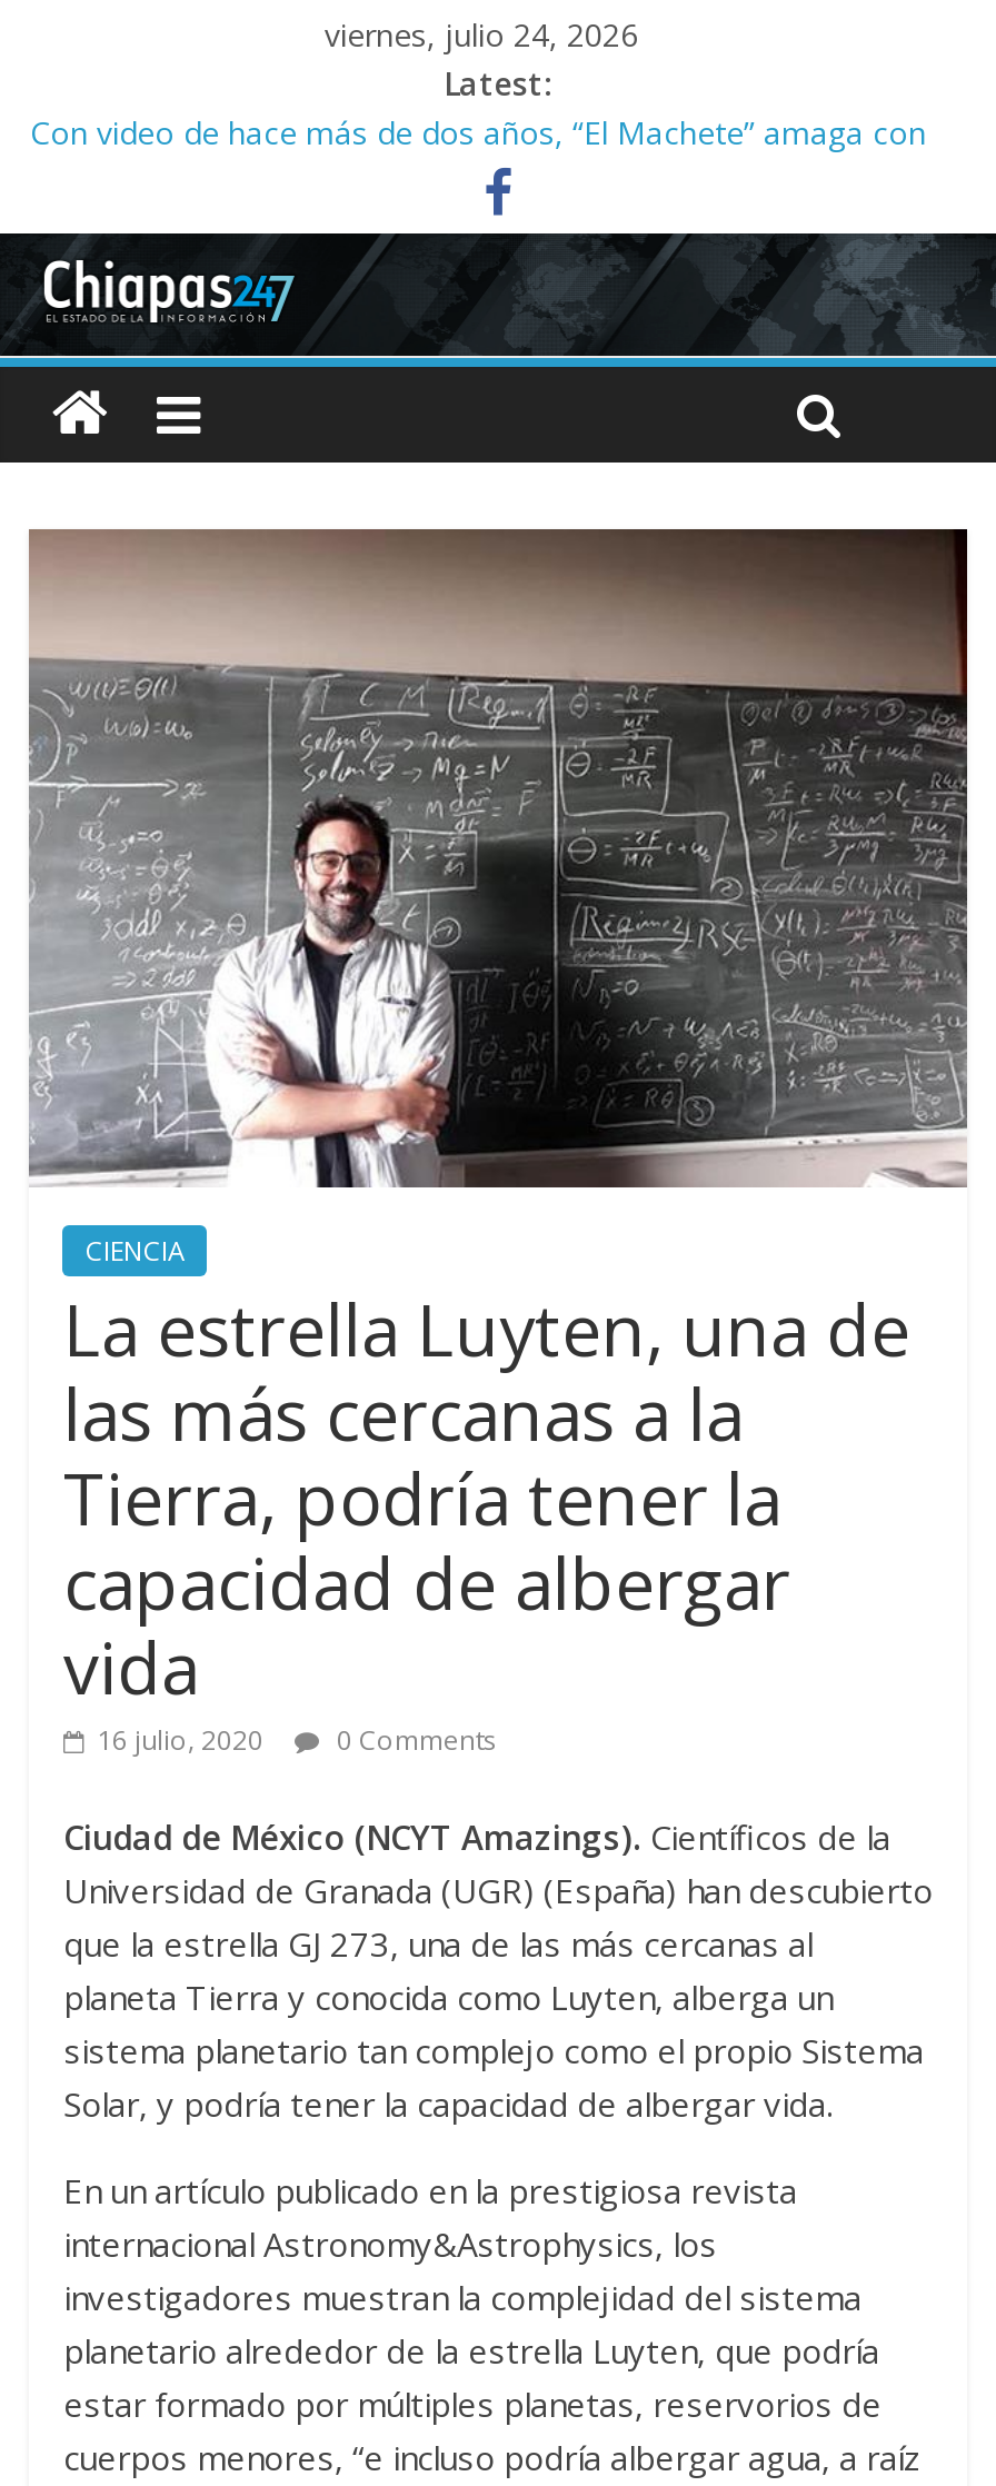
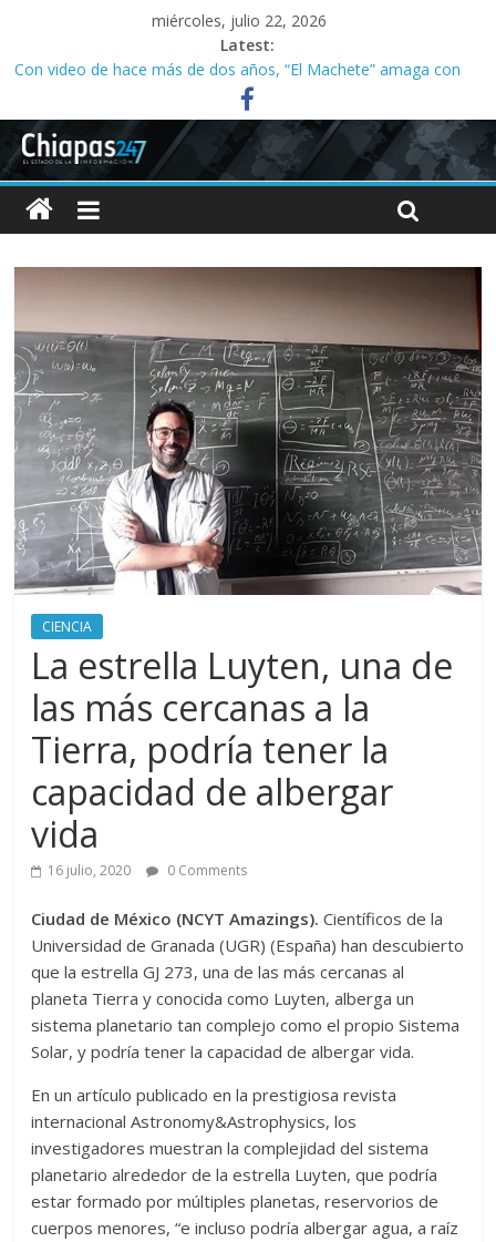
[325,13,638,56] viernes, julio 24, 2026 -> [152,10,327,31] miércoles, julio 22, 2026

